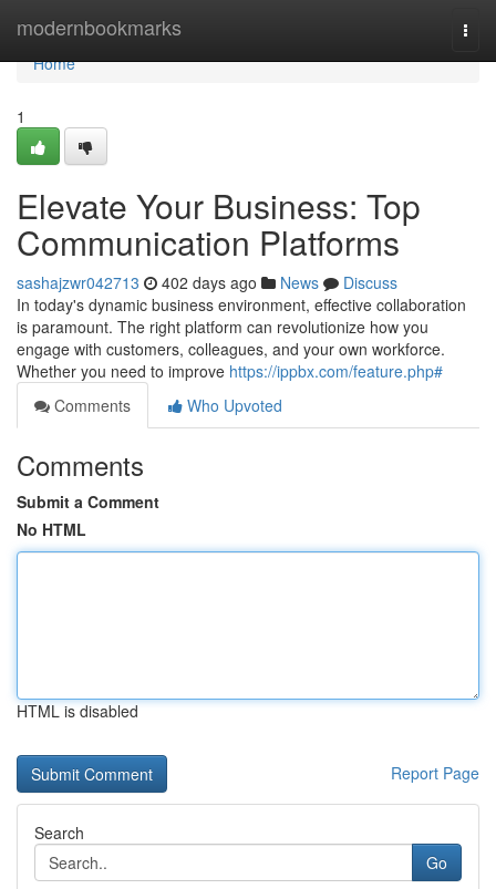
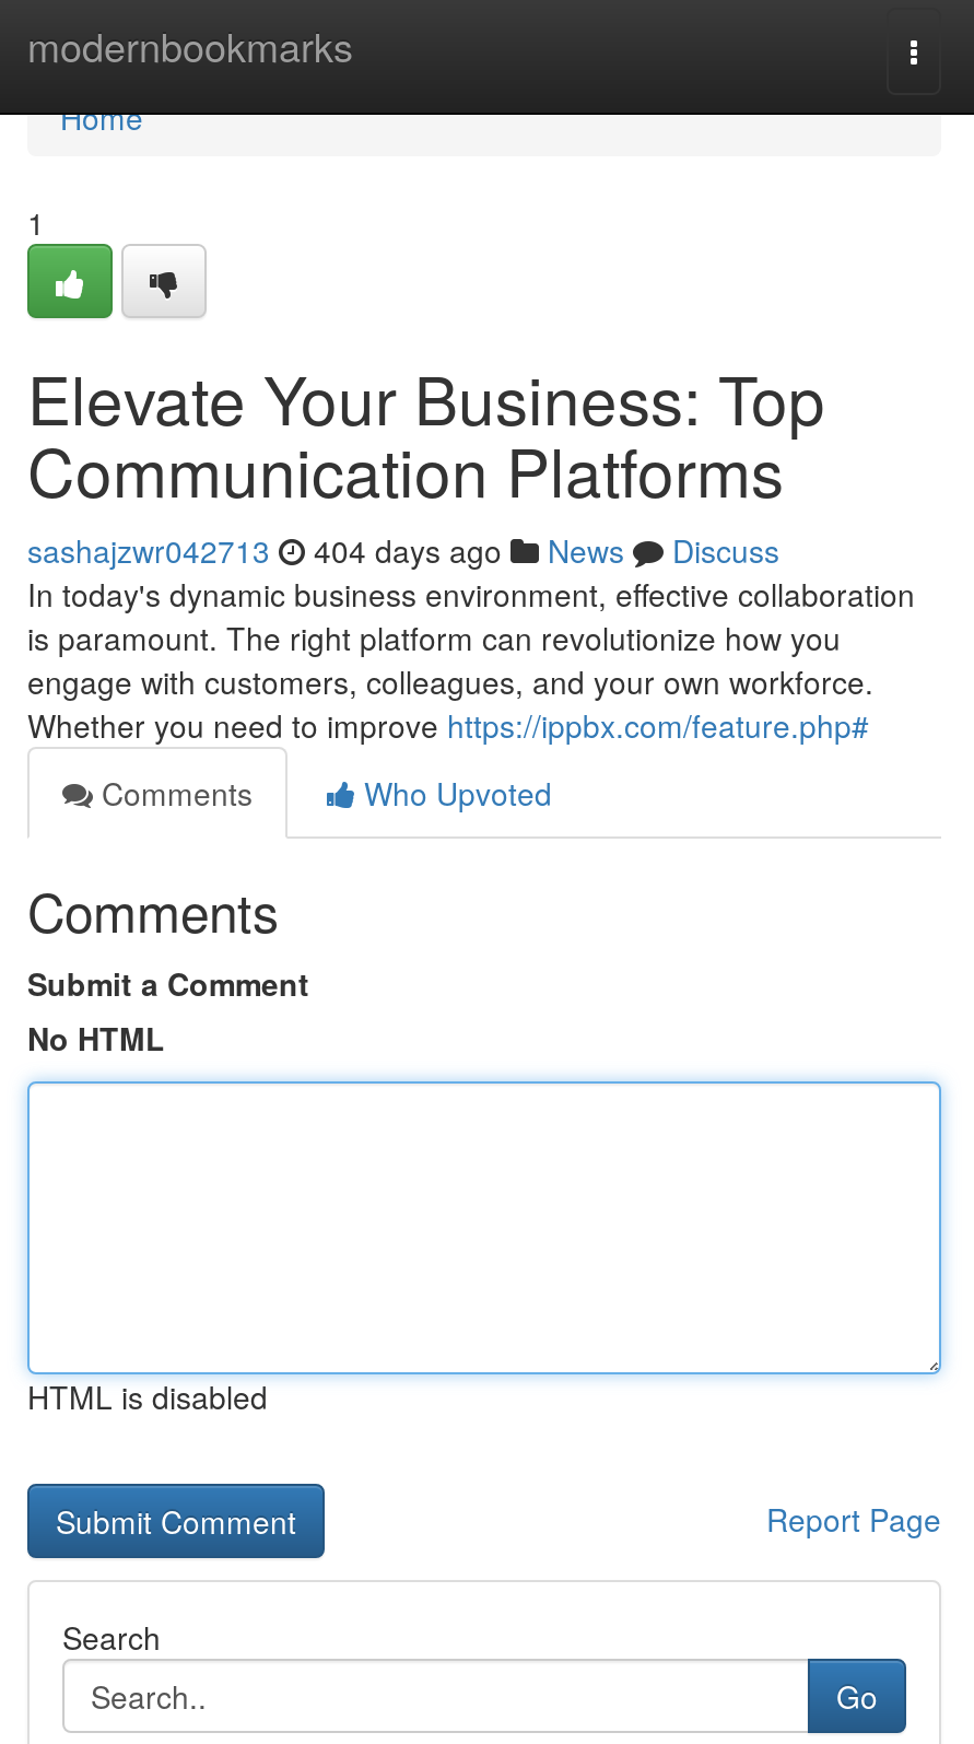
[17,271,397,293] sashajzwr042713 402 days ago News Discuss -> [27,528,779,572] sashajzwr042713 404 days ago News Discuss

